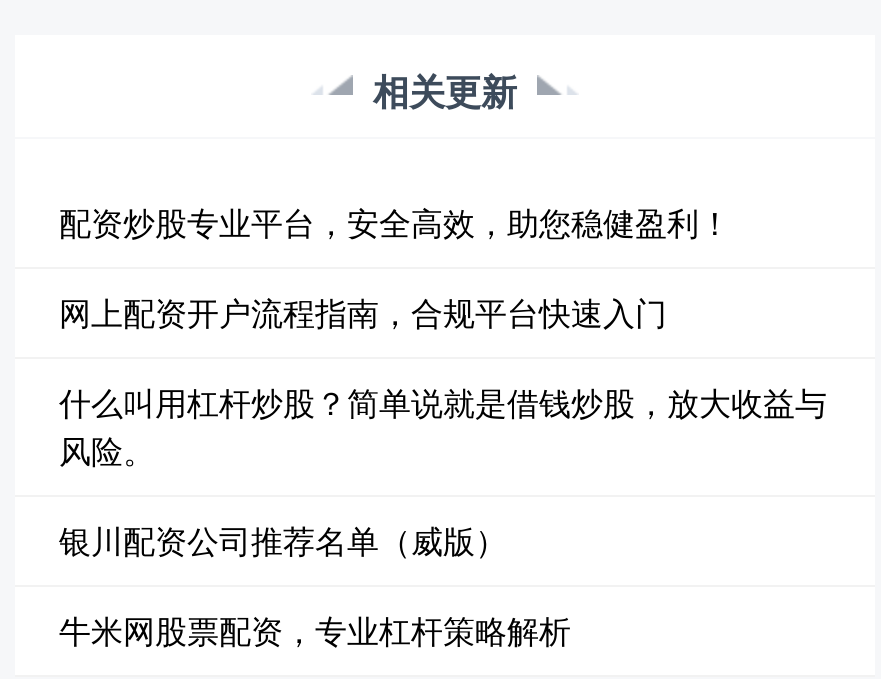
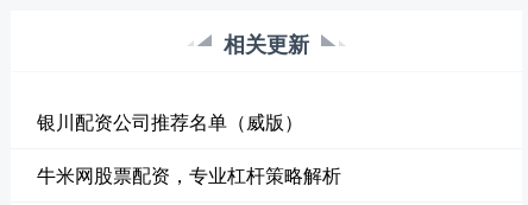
[59,199,827,473] 配资炒股专业平台，安全高效，助您稳健盈利！ | 网上配资开户流程指南，合规平台快速入门 | 什么叫用杠杆炒股？简单说就是借钱炒股，放大收益与 | 风险。 -> none

